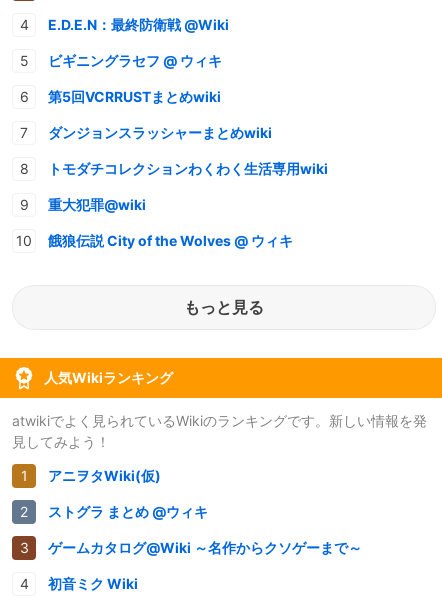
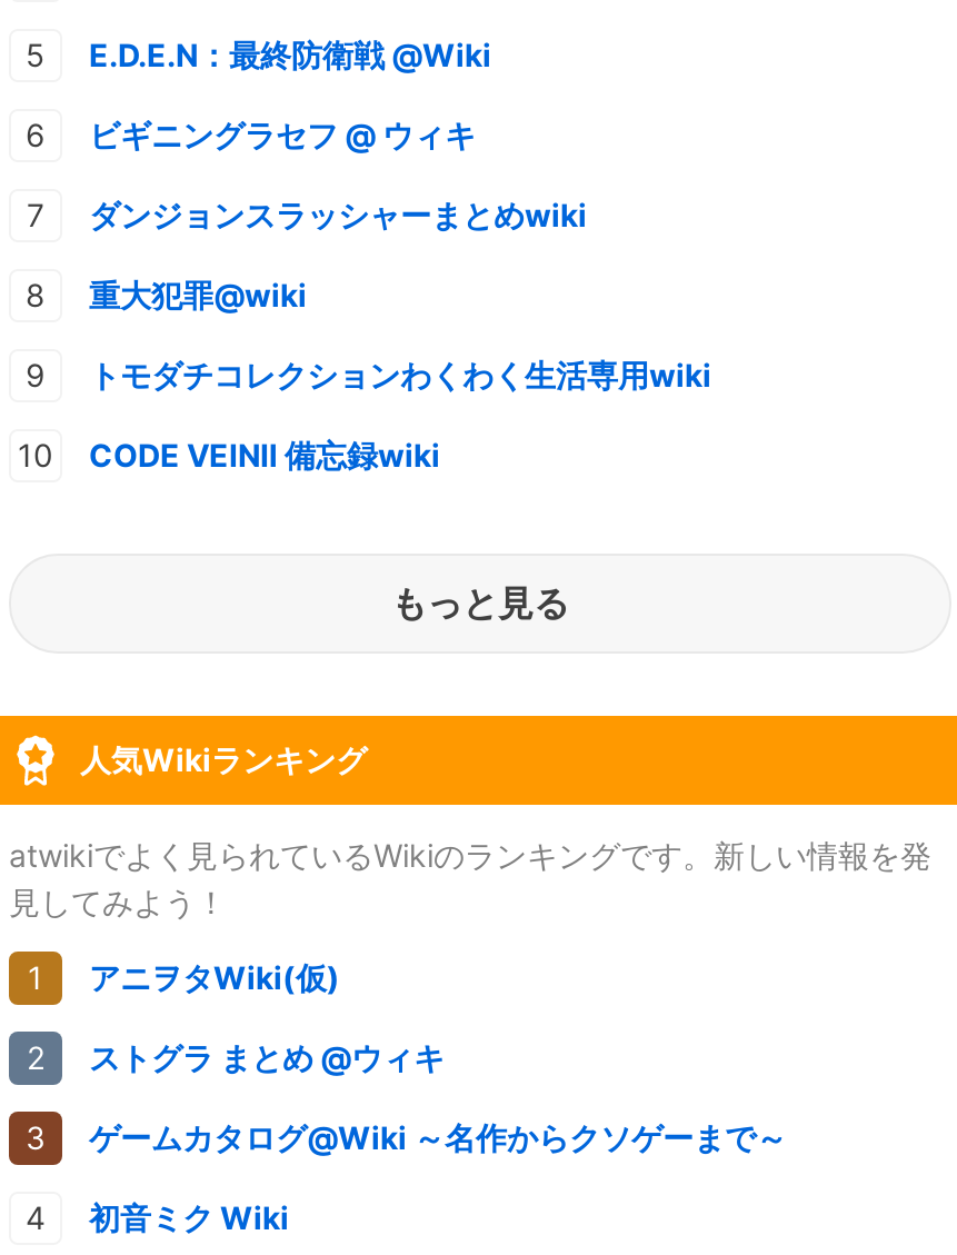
[48,88,221,105] 第5回VCRRUSTまとめwiki -> none
moved [48,196,146,213] -> [89,275,307,313]: 重大犯罪@wiki
[48,232,293,249] 餓狼伝説 City of the Wolves @ ウィキ -> [89,435,440,473] CODE VEINⅡ 備忘録wiki

